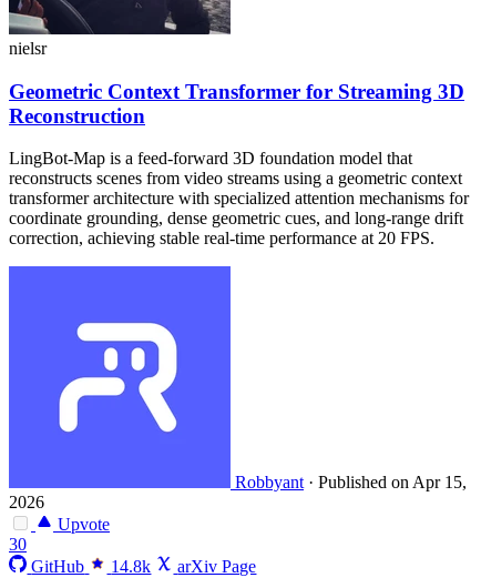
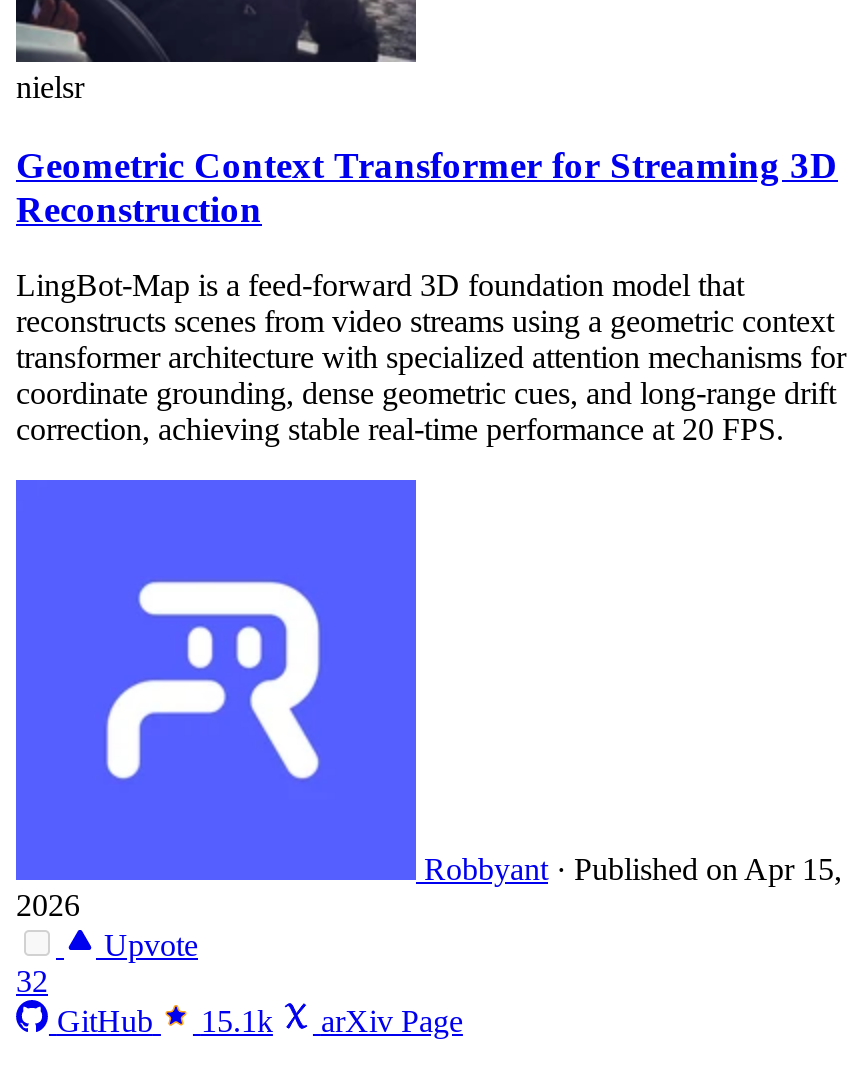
[9,535,27,554] 30 -> [16,965,48,999] 32
[32,557,257,576] GitHub 14.8k arXiv Page -> [57,1005,463,1039] GitHub 15.1k arXiv Page

